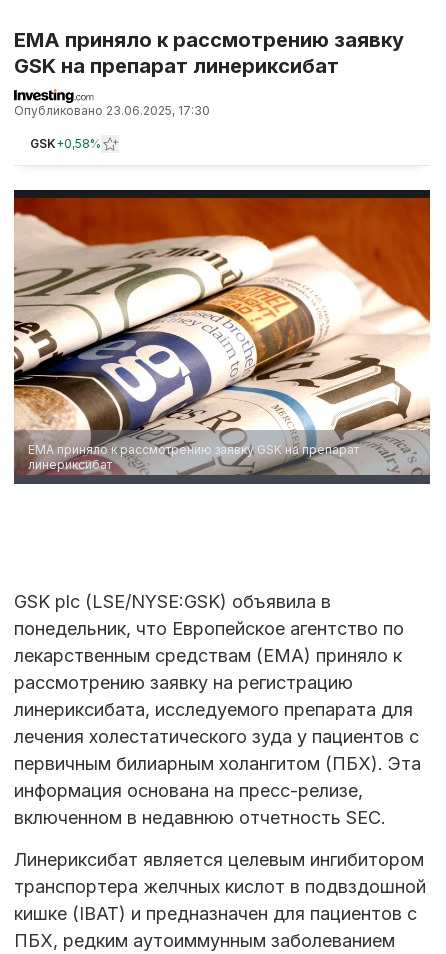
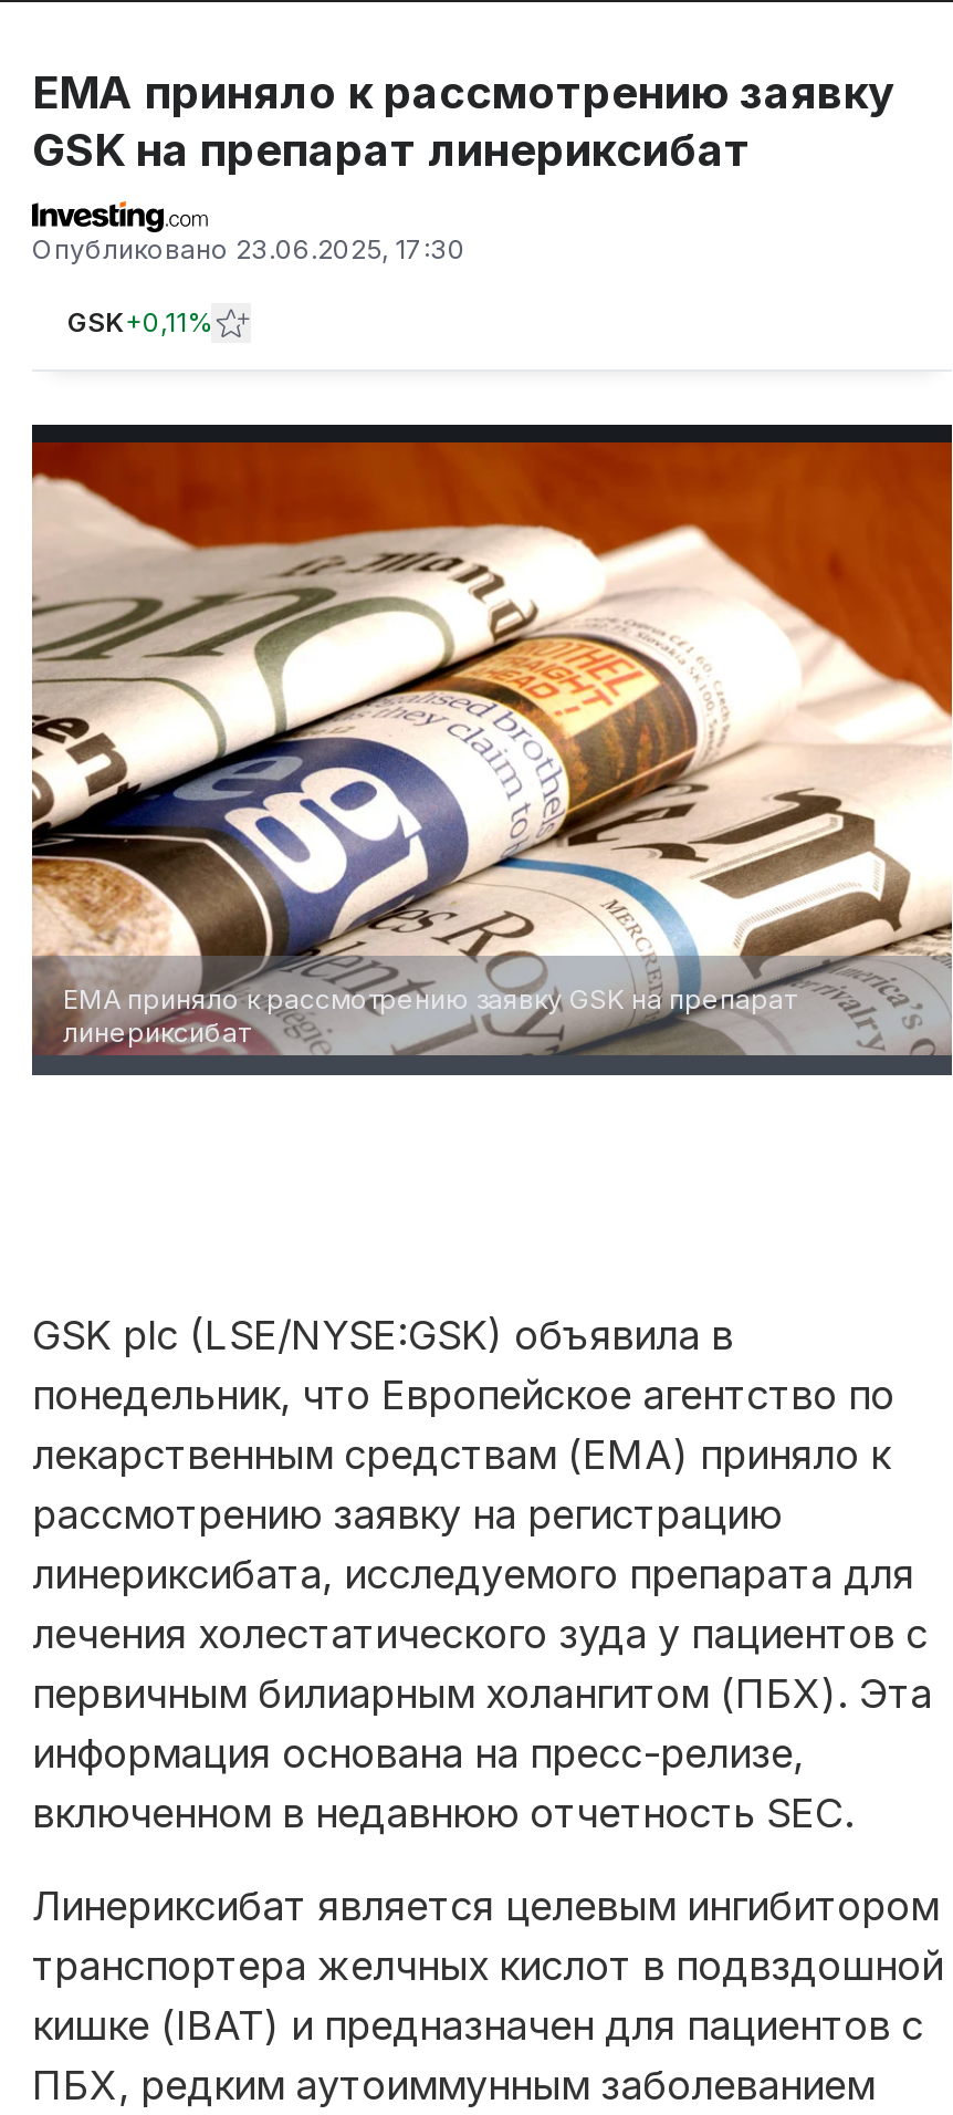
[30,136,101,151] GSK+0,58% -> [67,305,211,338] GSK+0,11%

